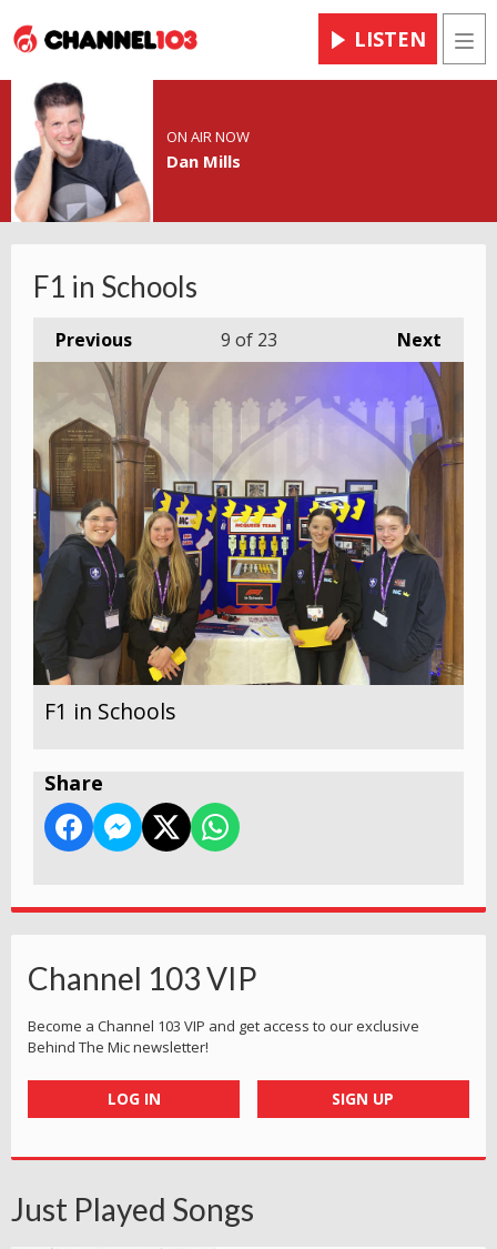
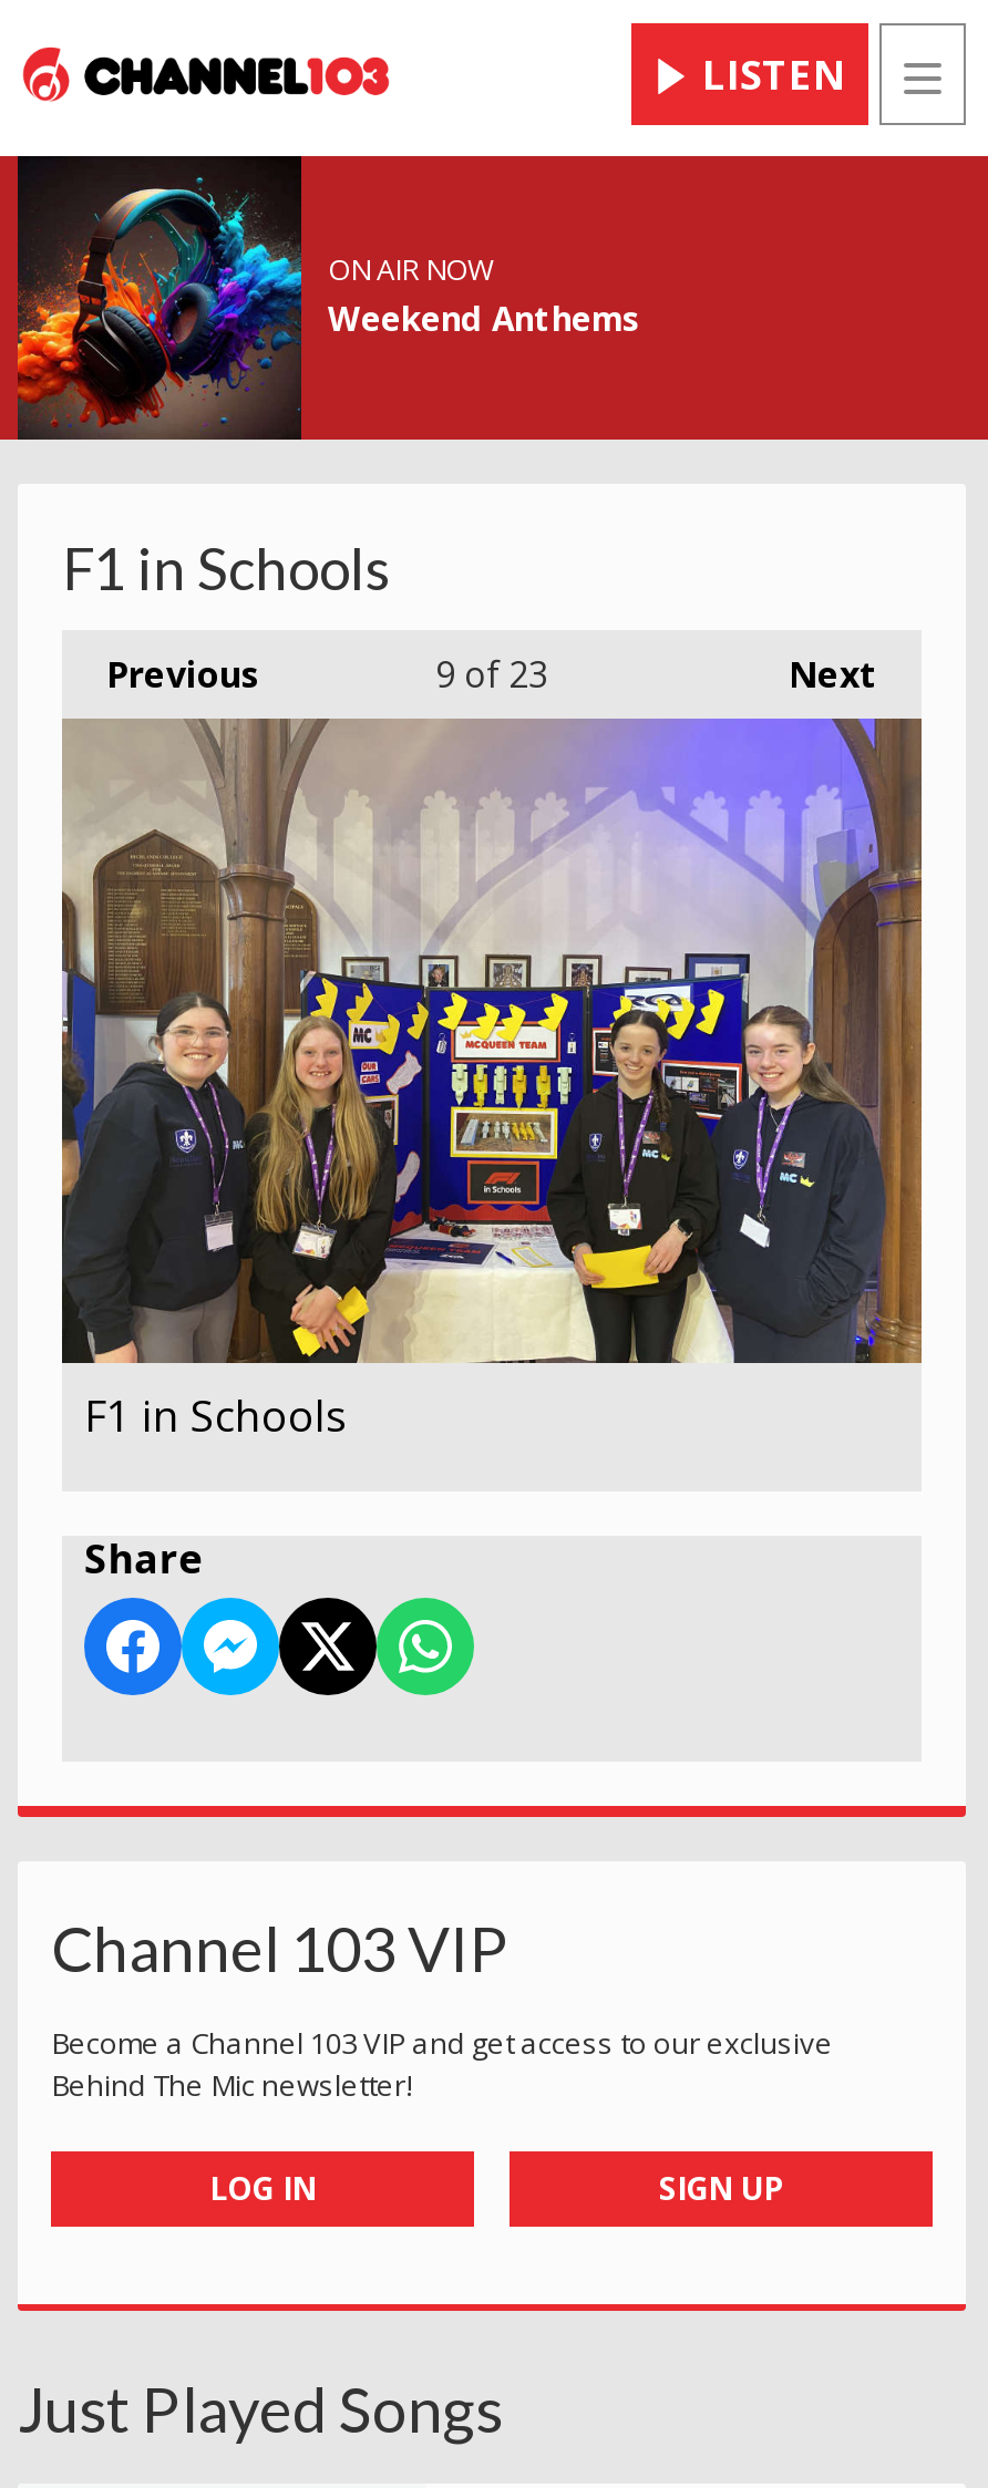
[10,80,241,222] [image] | Dan Mills -> [16,154,640,442] [image] | Weekend Anthems

